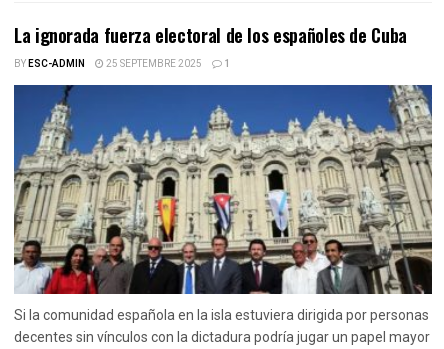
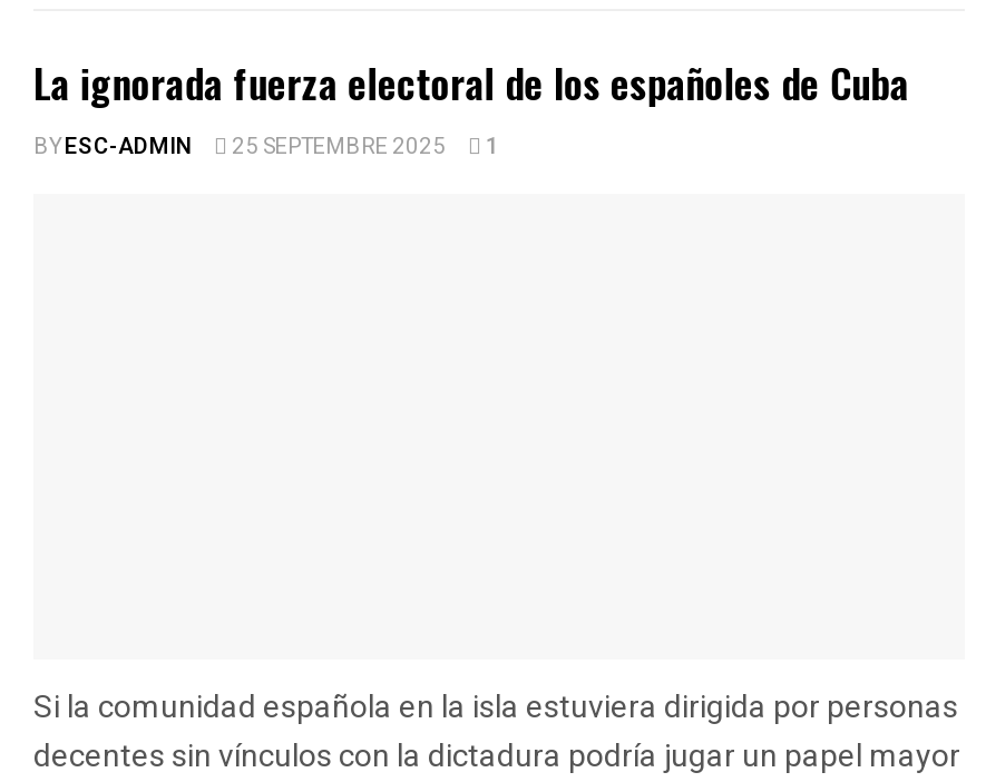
[13,84,433,295] [image] -> none

